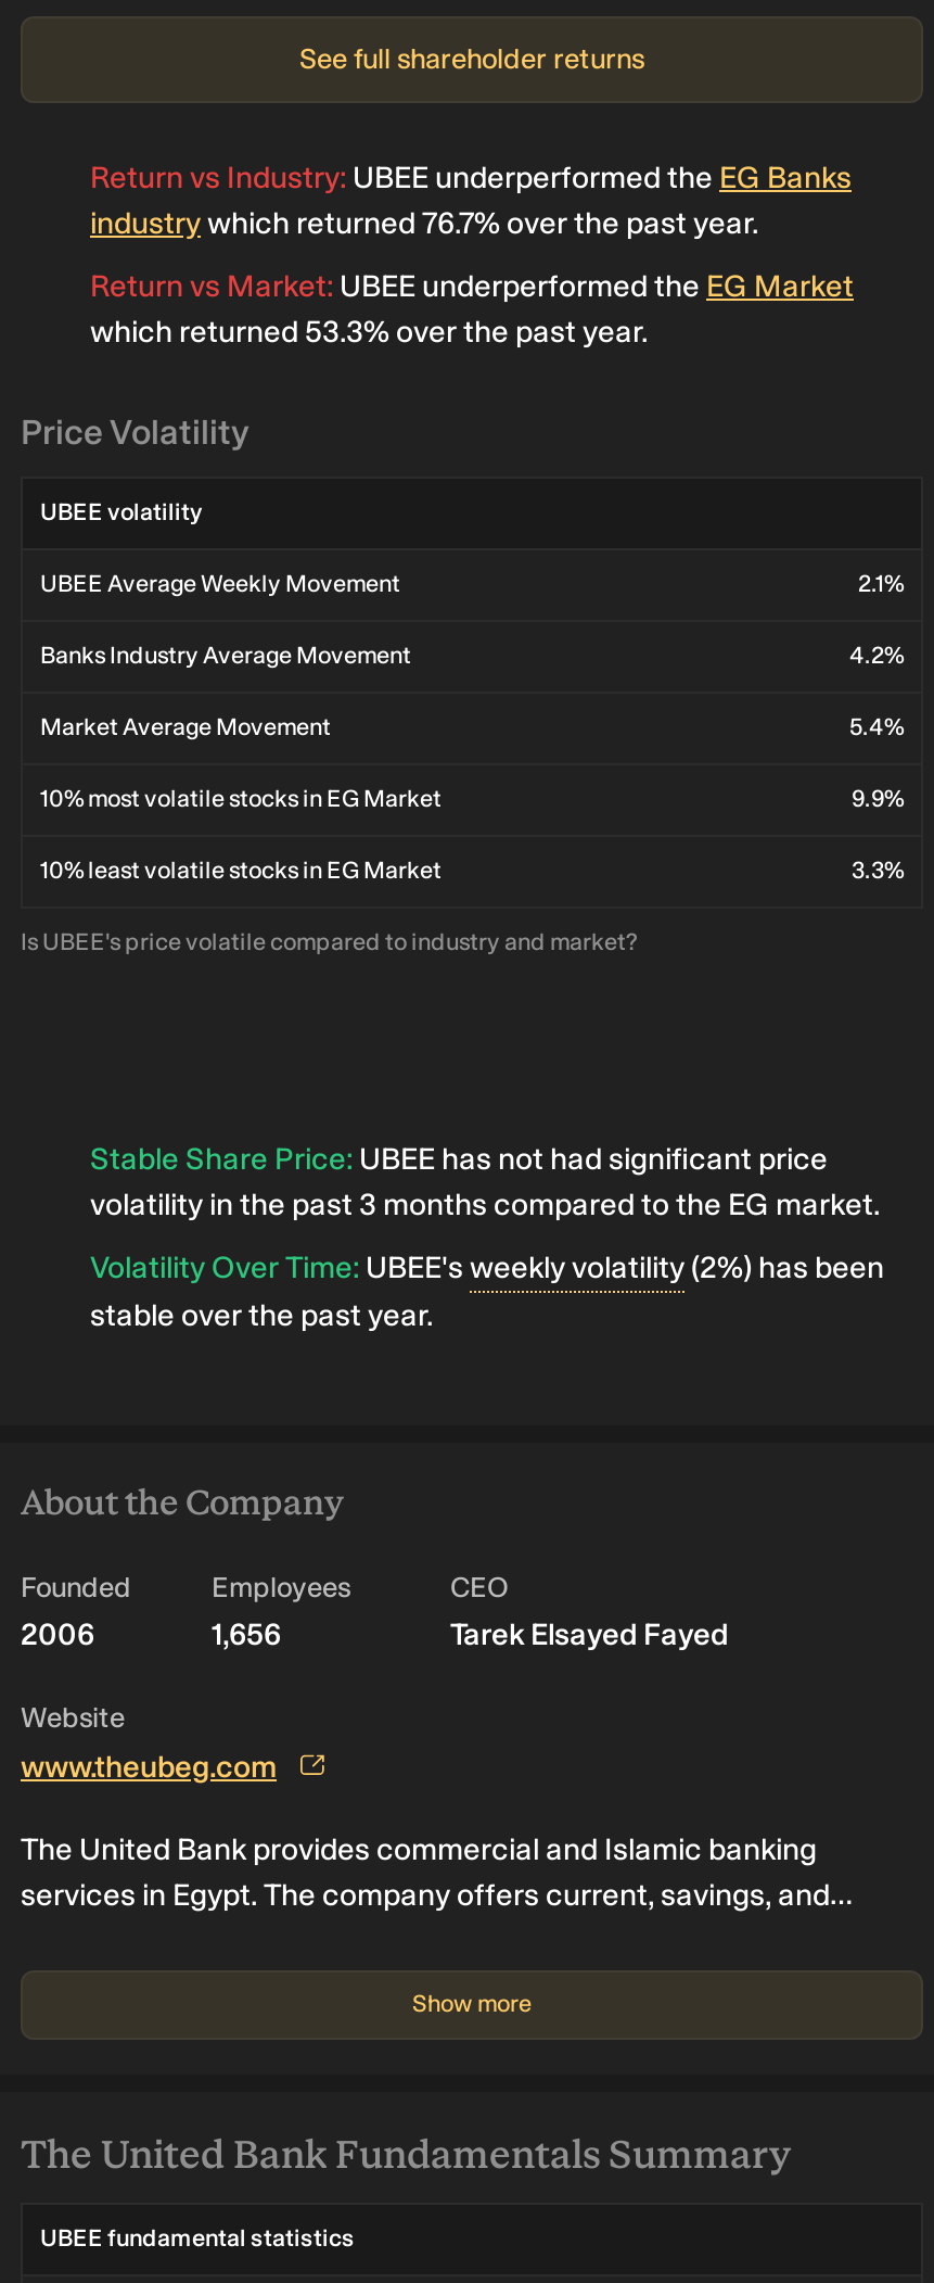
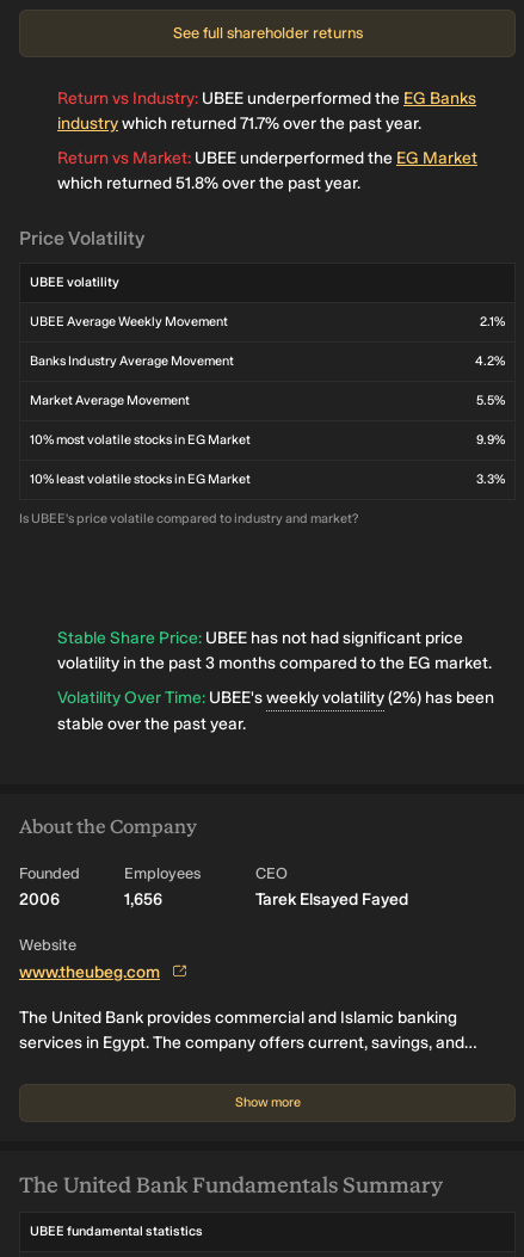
[90,205,758,241] industry which returned 76.7% over the past year. -> [57,113,421,133] industry which returned 71.7% over the past year.
[90,313,648,350] which returned 53.3% over the past year. -> [57,173,360,193] which returned 51.8% over the past year.
[849,713,904,741] 5.4% -> [476,392,505,408] 5.5%

